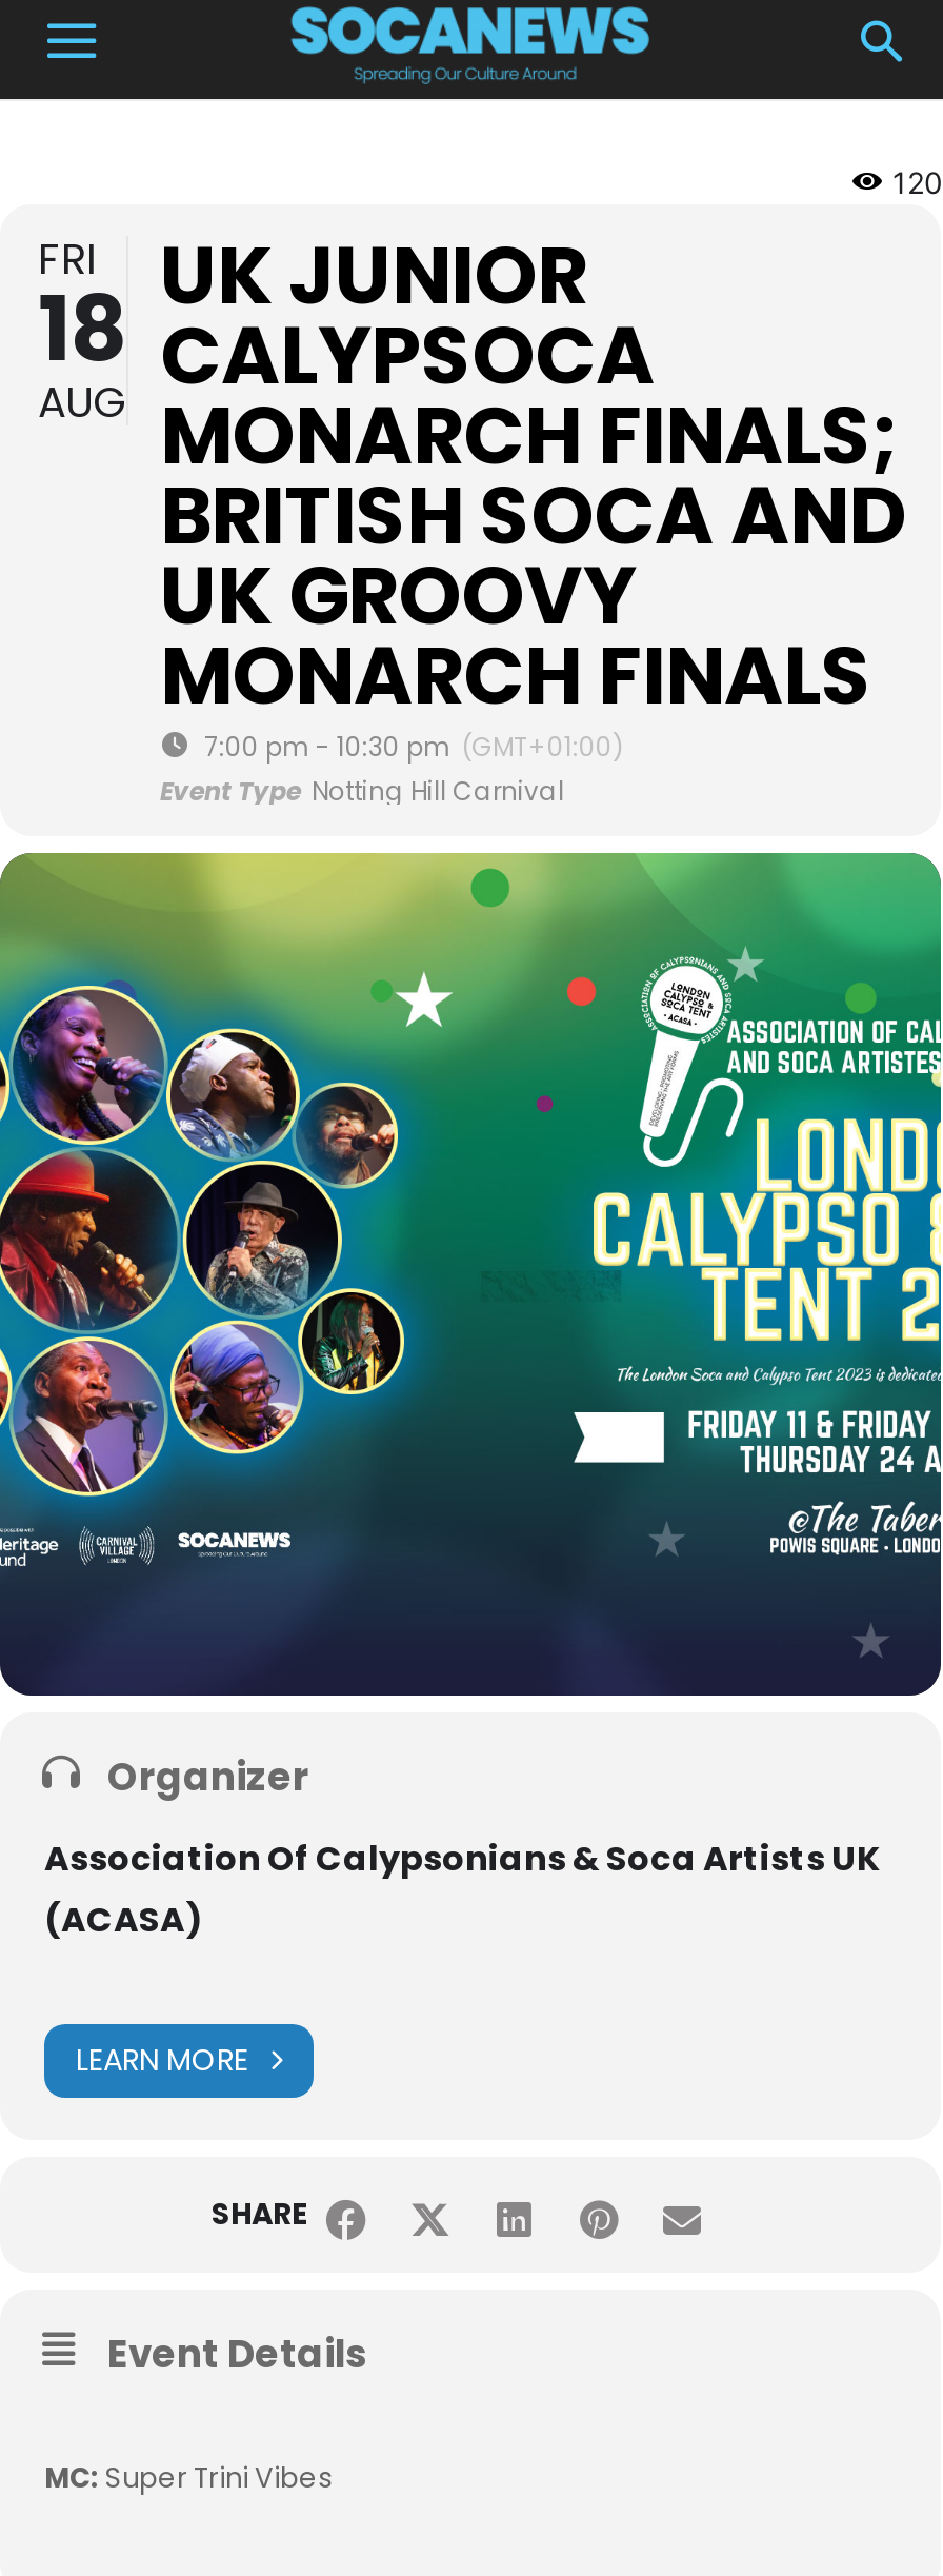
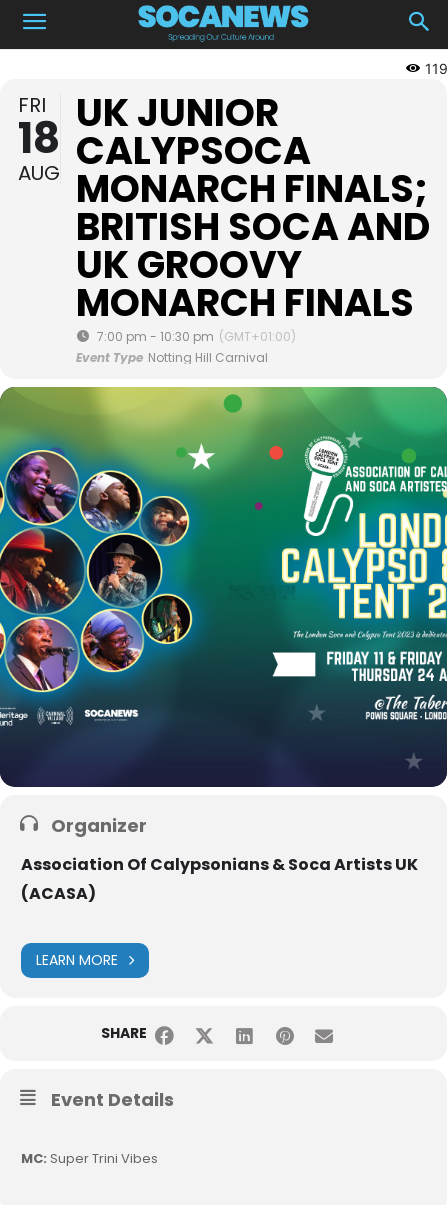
[892,164,943,200] 120 -> [425,60,448,77] 119

